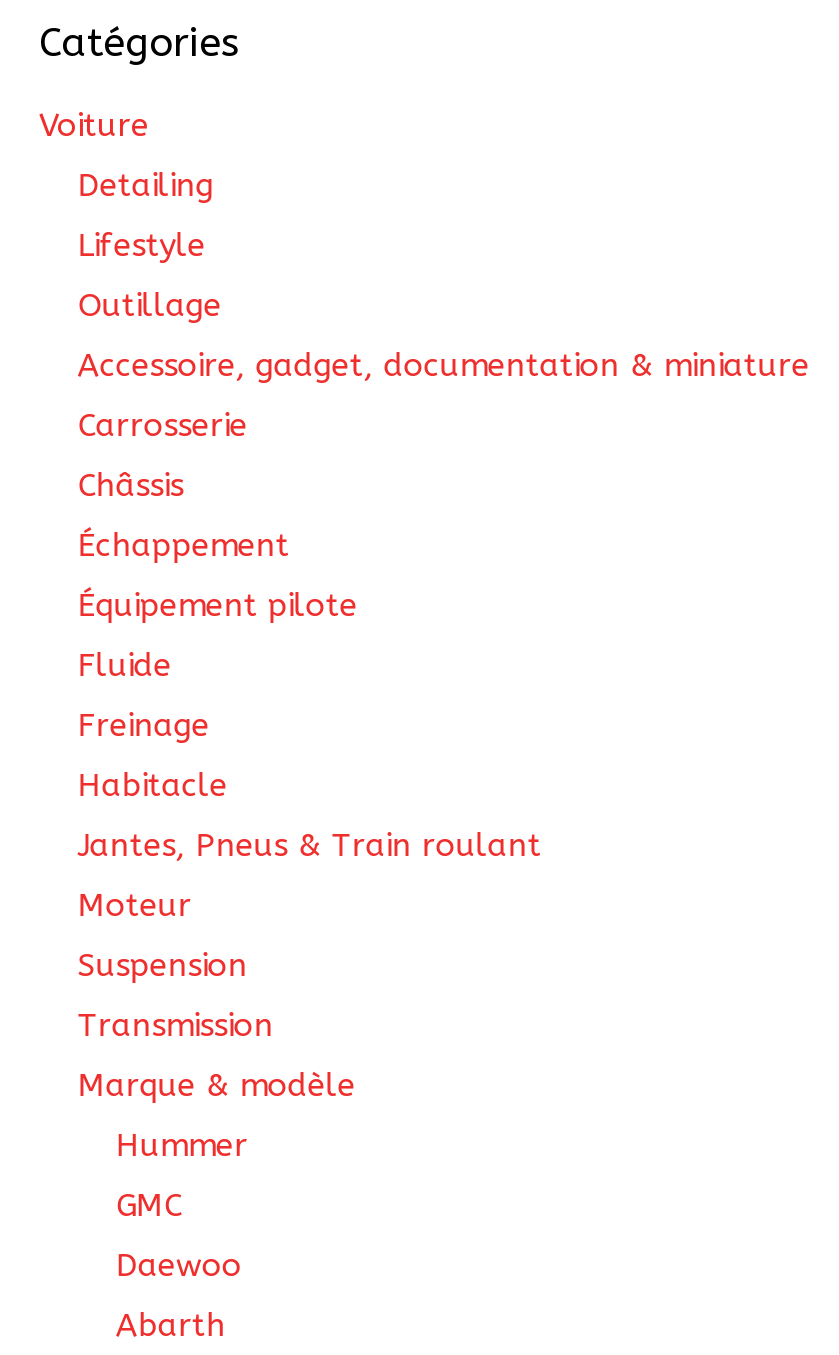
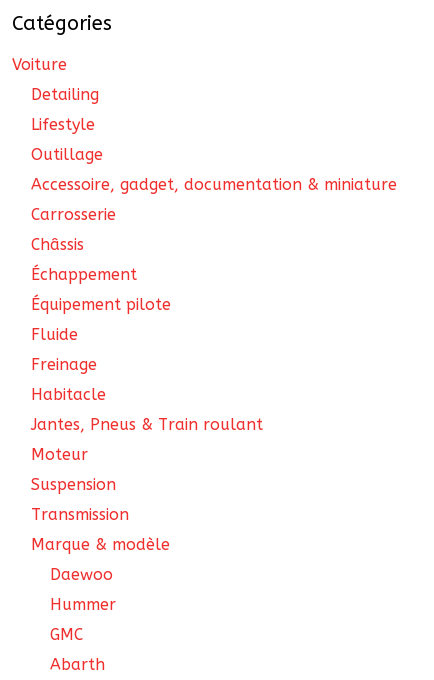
moved [116,1126,248,1224] -> [50,595,116,644]: Hummer | GMC
moved [116,1246,242,1284] -> [50,565,113,584]: Daewoo

